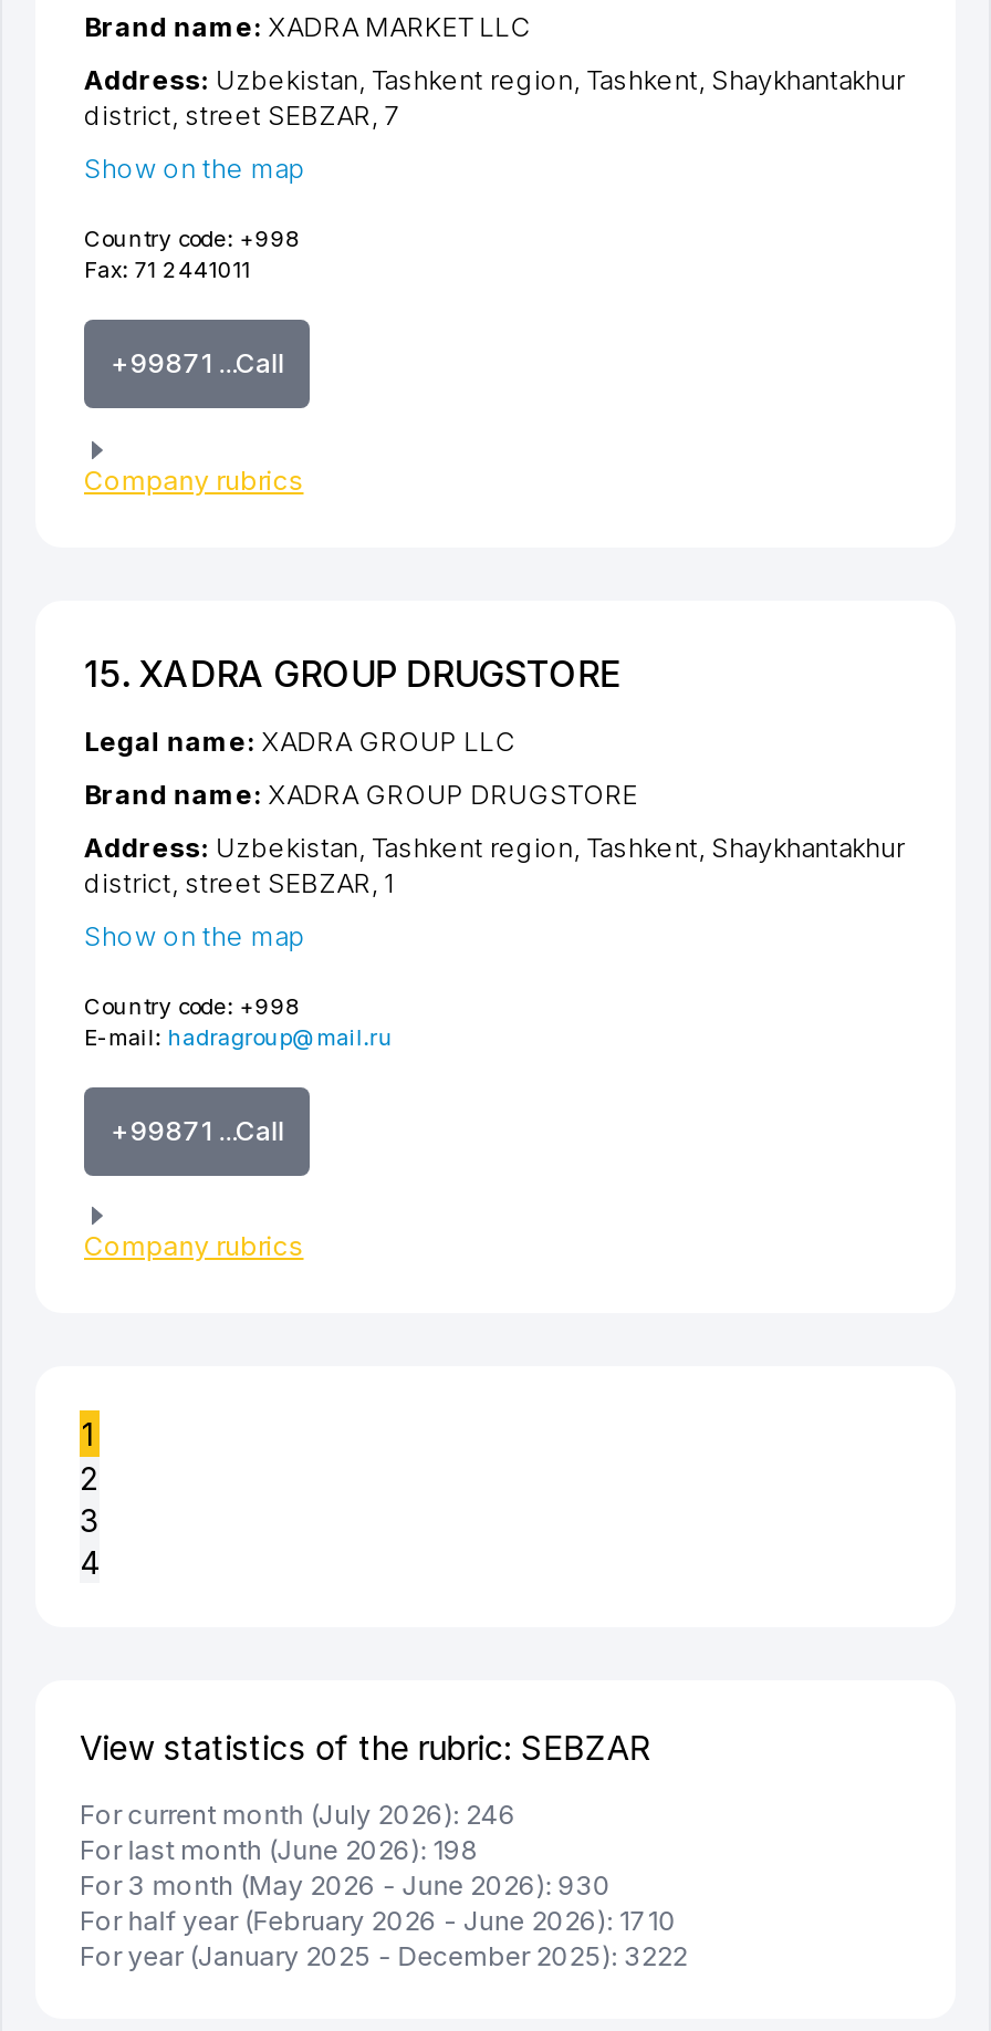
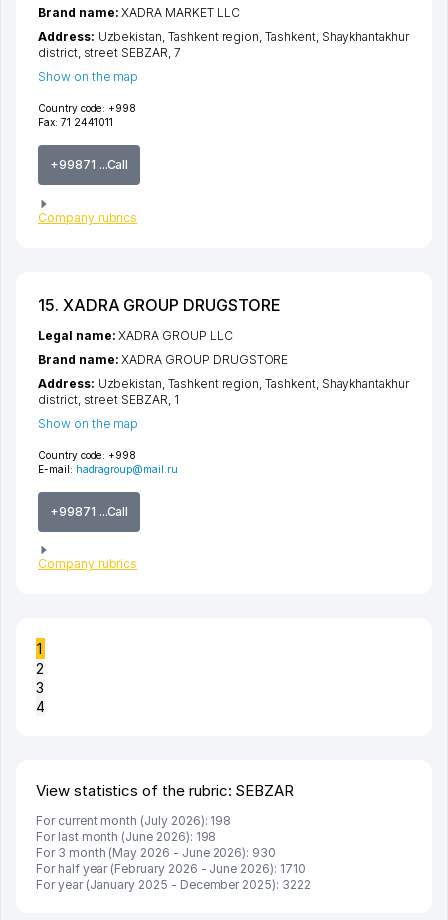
[80,1797,516,1830] For current month (July 2026): 246 -> [36,813,231,828] For current month (July 2026): 198

